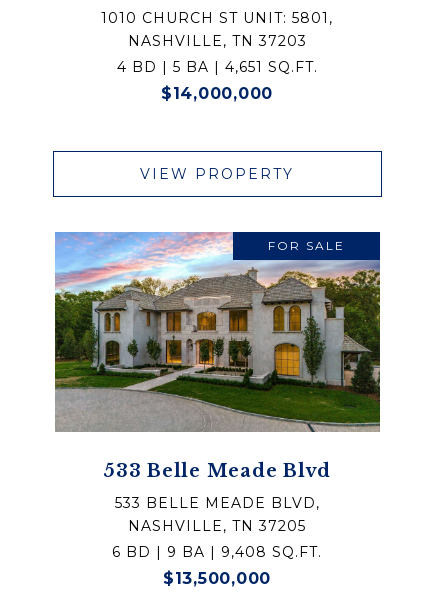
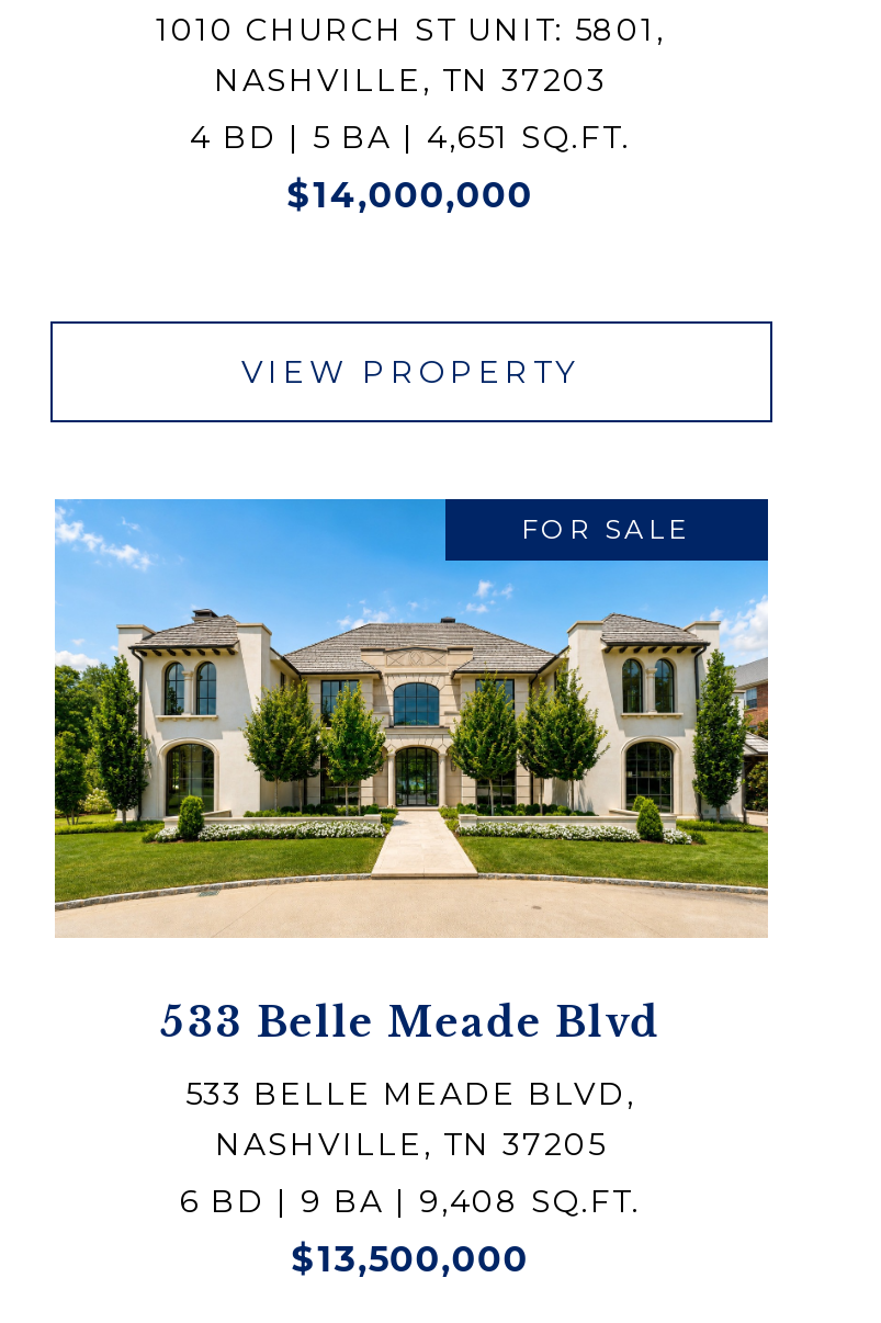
[54,232,381,433] [image] -> [53,497,770,938] [image]

